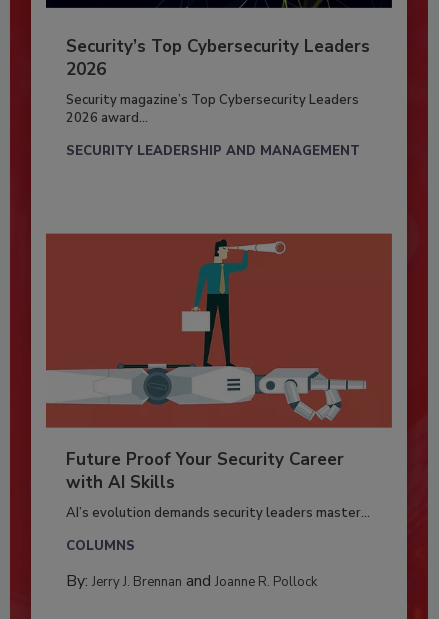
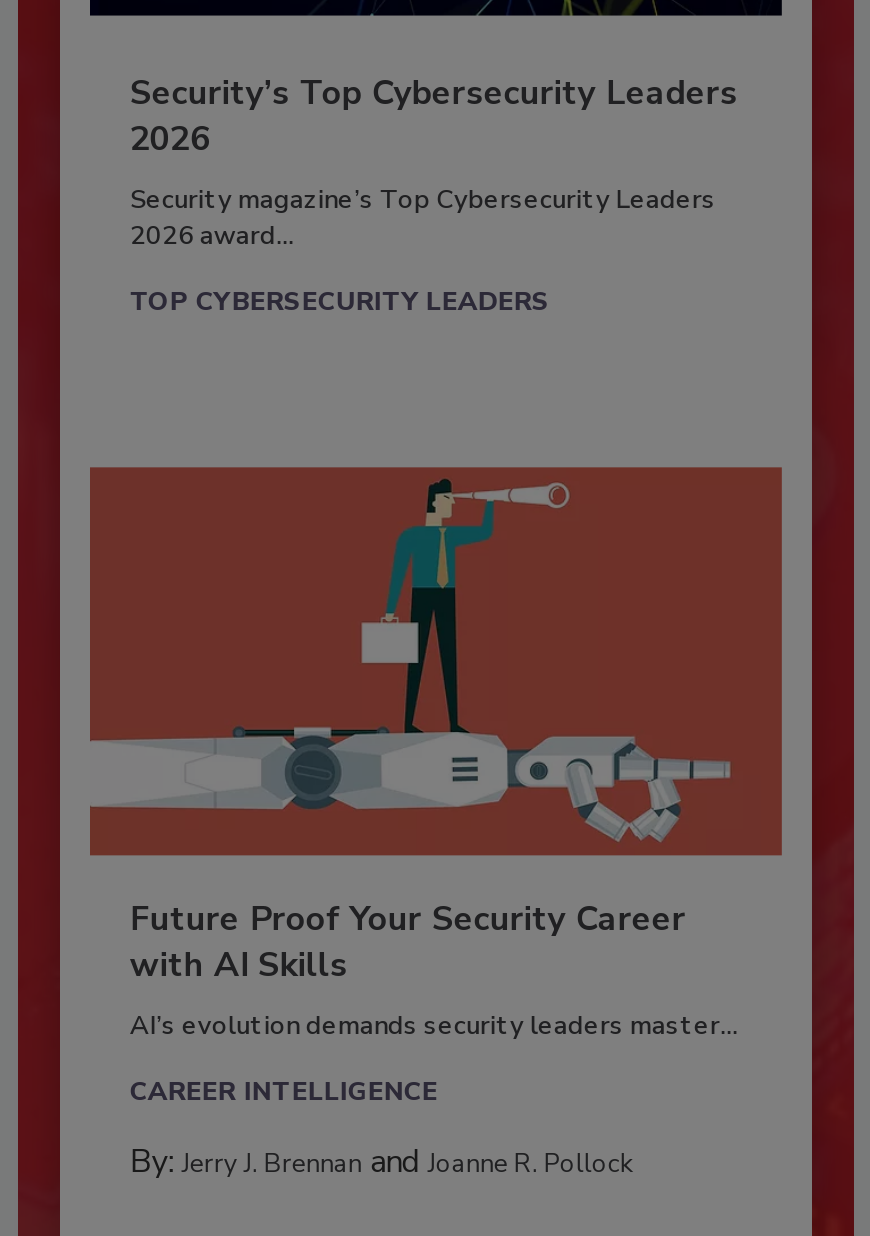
[66,142,360,160] SECURITY LEADERSHIP AND MANAGEMENT -> [130,285,550,321] TOP CYBERSECURITY LEADERS
[66,537,135,555] COLUMNS -> [130,1074,438,1110] CAREER INTELLIGENCE

